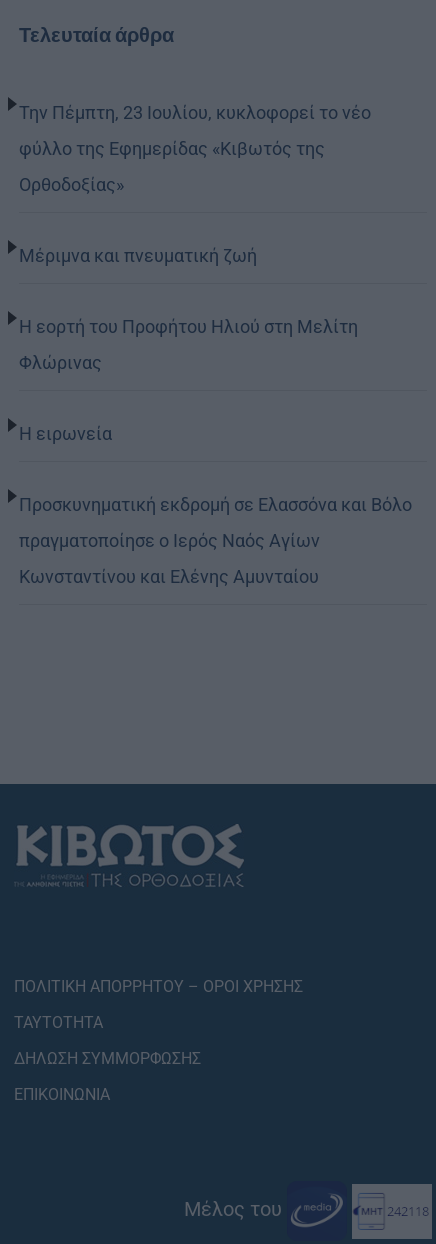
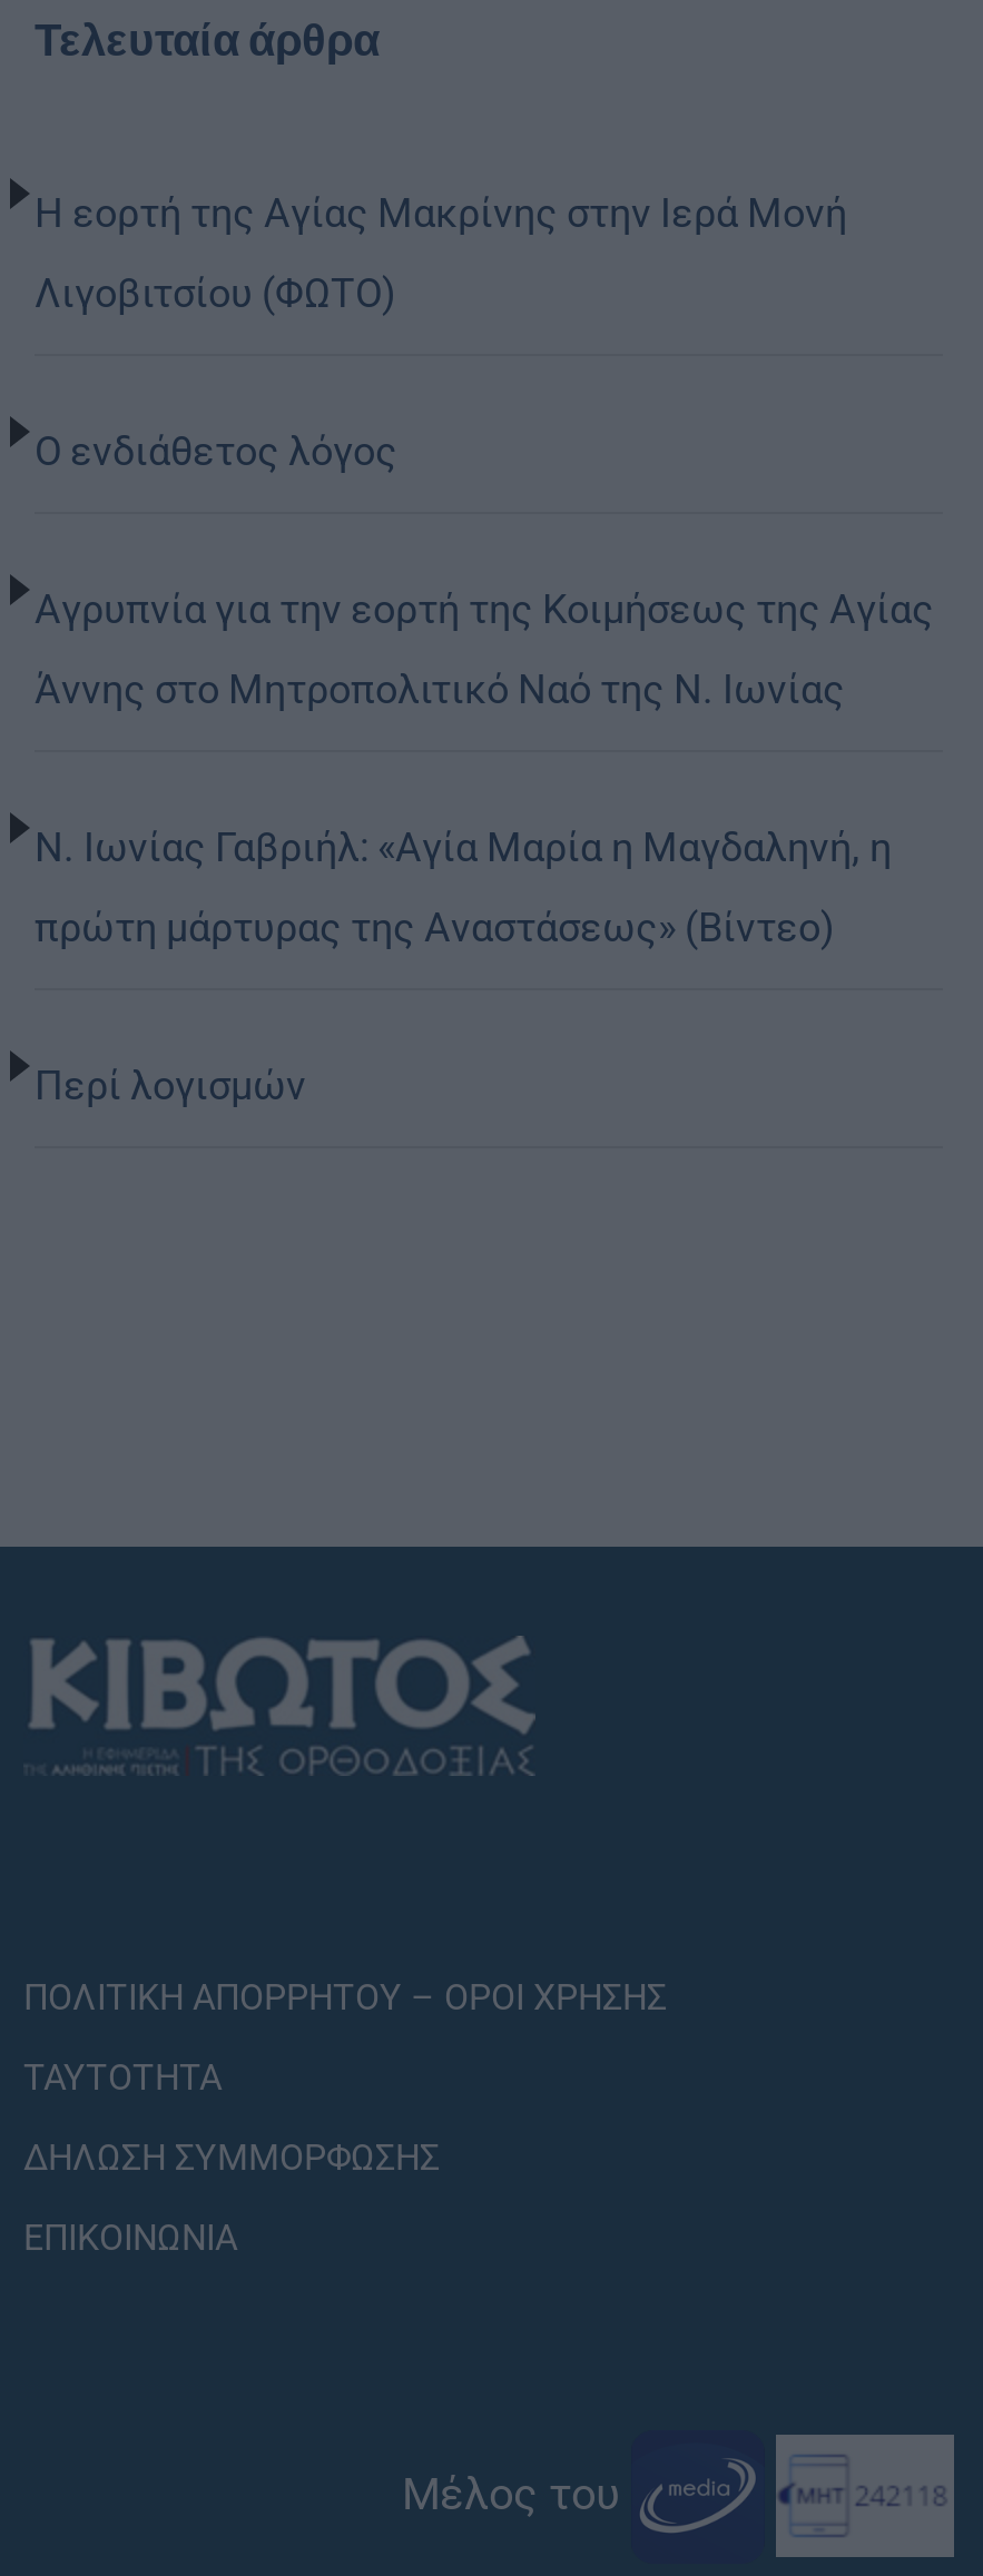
[19,102,412,587] Την Πέμπτη, 23 Ιουλίου, κυκλοφορεί το νέο | φύλλο της Εφημερίδας «Κιβωτός της | Ορθοδοξίας» | Μέριμνα και πνευματική ζωή | Η εορτή του Προφήτου Ηλιού στη Μελίτη | Φλώρινας | Η ειρωνεία | Προσκυνηματική εκδρομή σε Ελασσόνα και Βόλο | πραγματοποίησε ο Ιερός Ναός Αγίων | Κωνσταντίνου και Ελένης Αμυνταίου -> [35,189,934,1109] Η εορτή της Αγίας Μακρίνης στην Ιερά Μονή | Λιγοβιτσίου (ΦΩΤΟ) | Ο ενδιάθετος λόγος | Αγρυπνία για την εορτή της Κοιμήσεως της Αγίας | Άννης στο Μητροπολιτικό Ναό της Ν. Ιωνίας | Ν. Ιωνίας Γαβριήλ: «Αγία Μαρία η Μαγδαληνή, η | πρώτη μάρτυρας της Αναστάσεως» (Βίντεο) | Περί λογισμών

